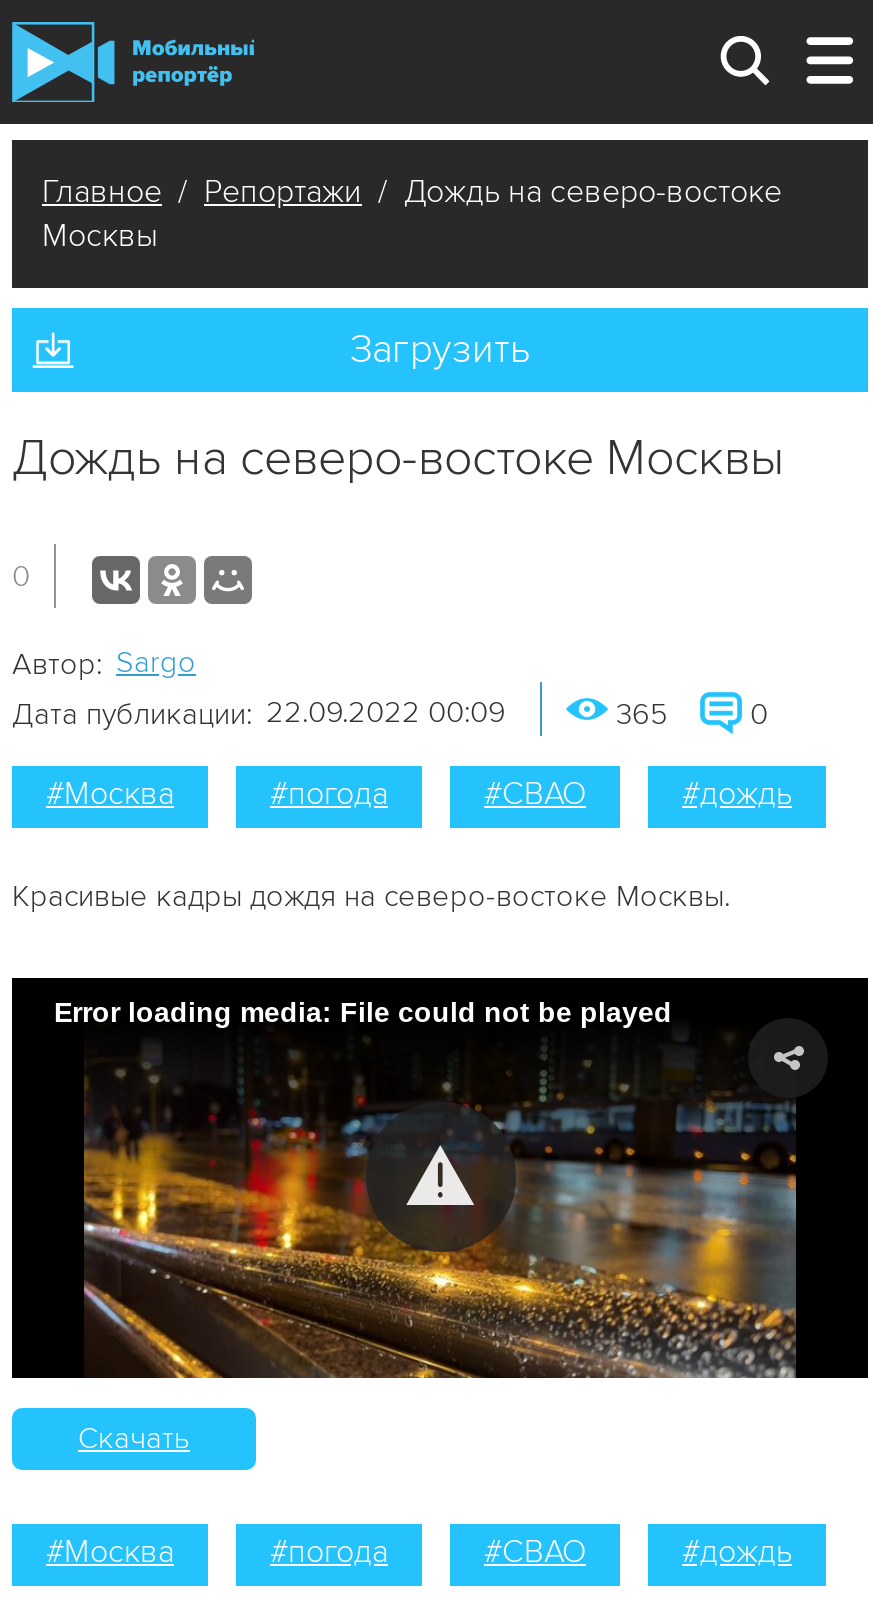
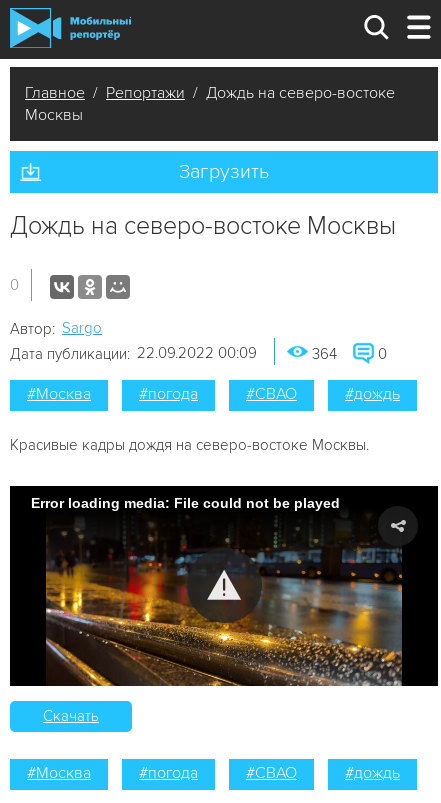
[616,695,668,731] 365 -> [312,345,337,363] 364

